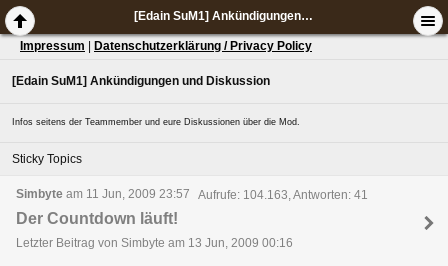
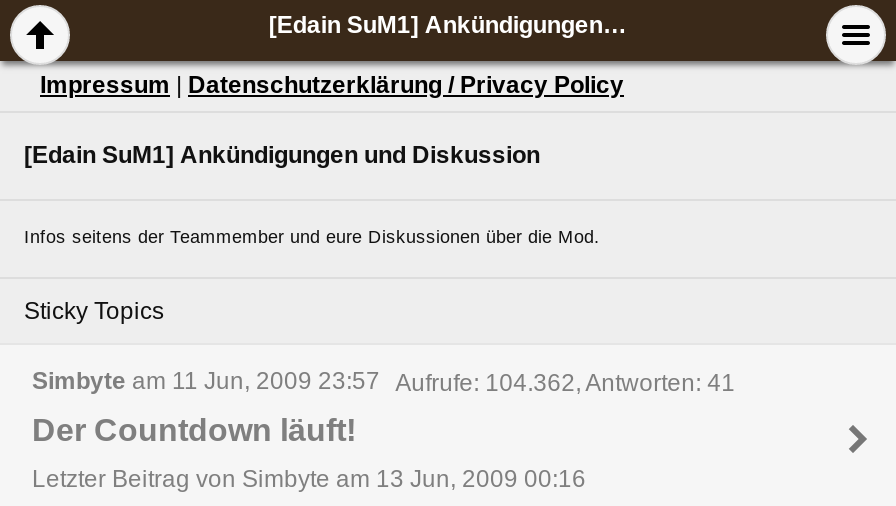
[16,187,368,202] Simbyte am 11 Jun, 2009 23:57 Aufrufe: 104.163, Antworten: 41 -> [32,367,735,397] Simbyte am 11 Jun, 2009 23:57 Aufrufe: 104.362, Antworten: 41

